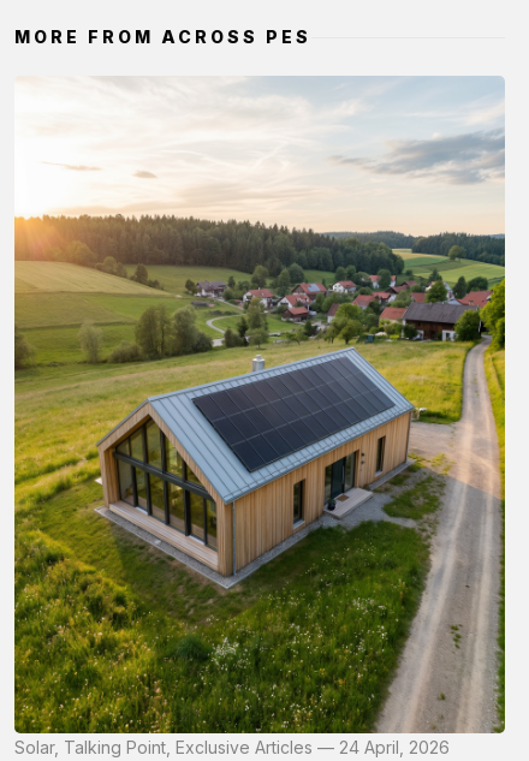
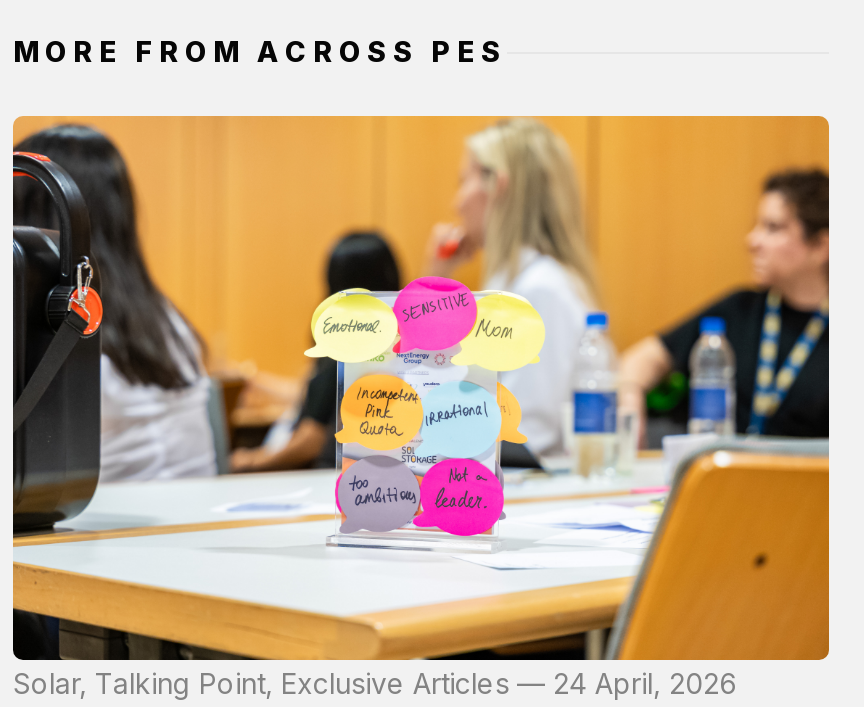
[13,76,506,735] [image] -> [11,114,831,662] [image]

